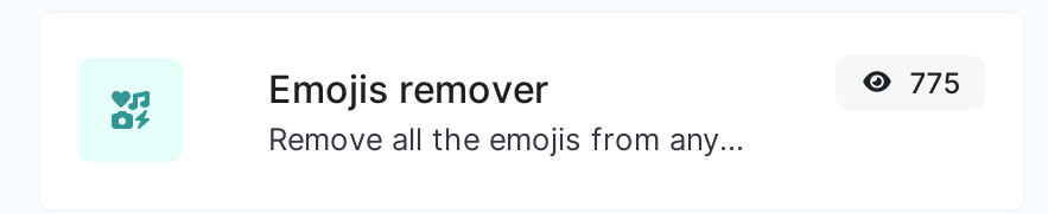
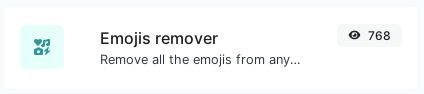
[902,64,959,100] 775 -> [365,28,391,43] 768

